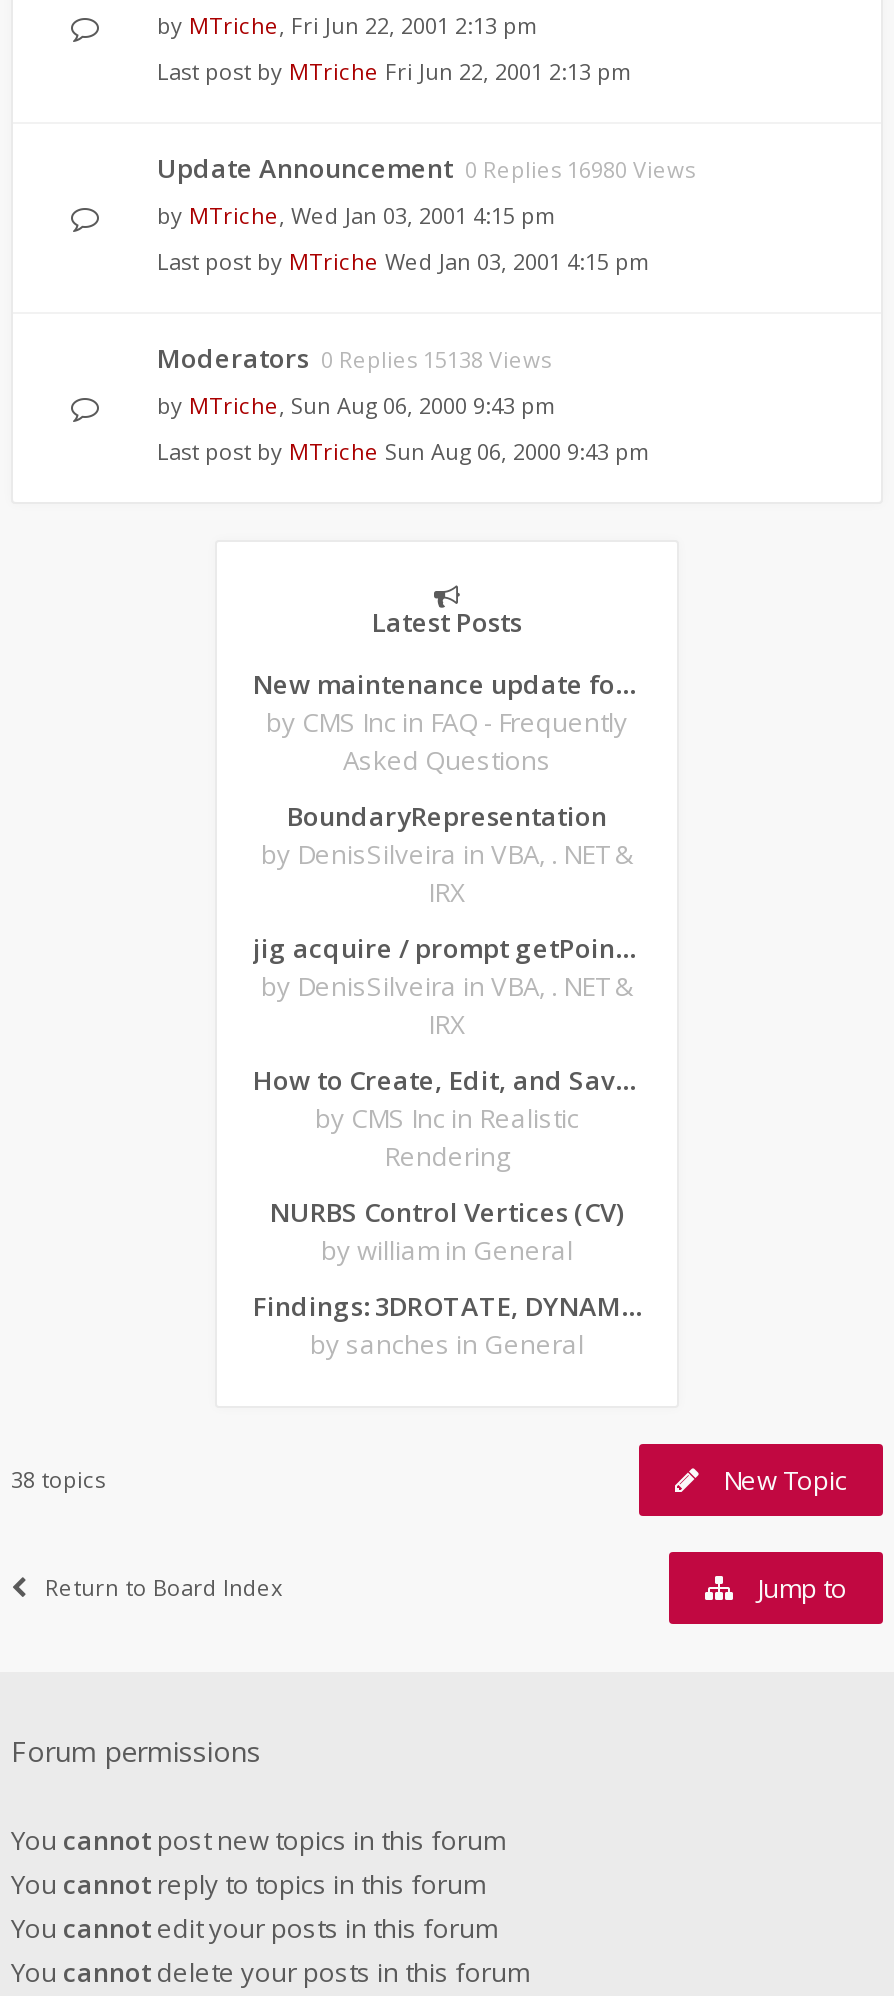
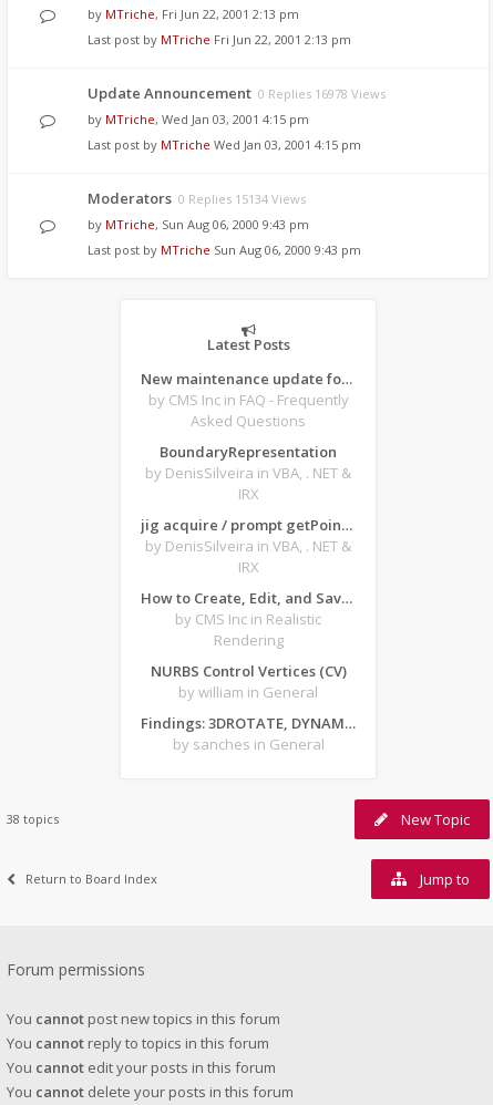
[157,150,695,186] Update Announcement 0 Replies 16980 Views -> [88,83,386,103] Update Announcement 0 Replies 16978 Views
[157,340,551,376] Moderators 0 Replies 15138 Views -> [88,188,306,208] Moderators 0 Replies 15134 Views

